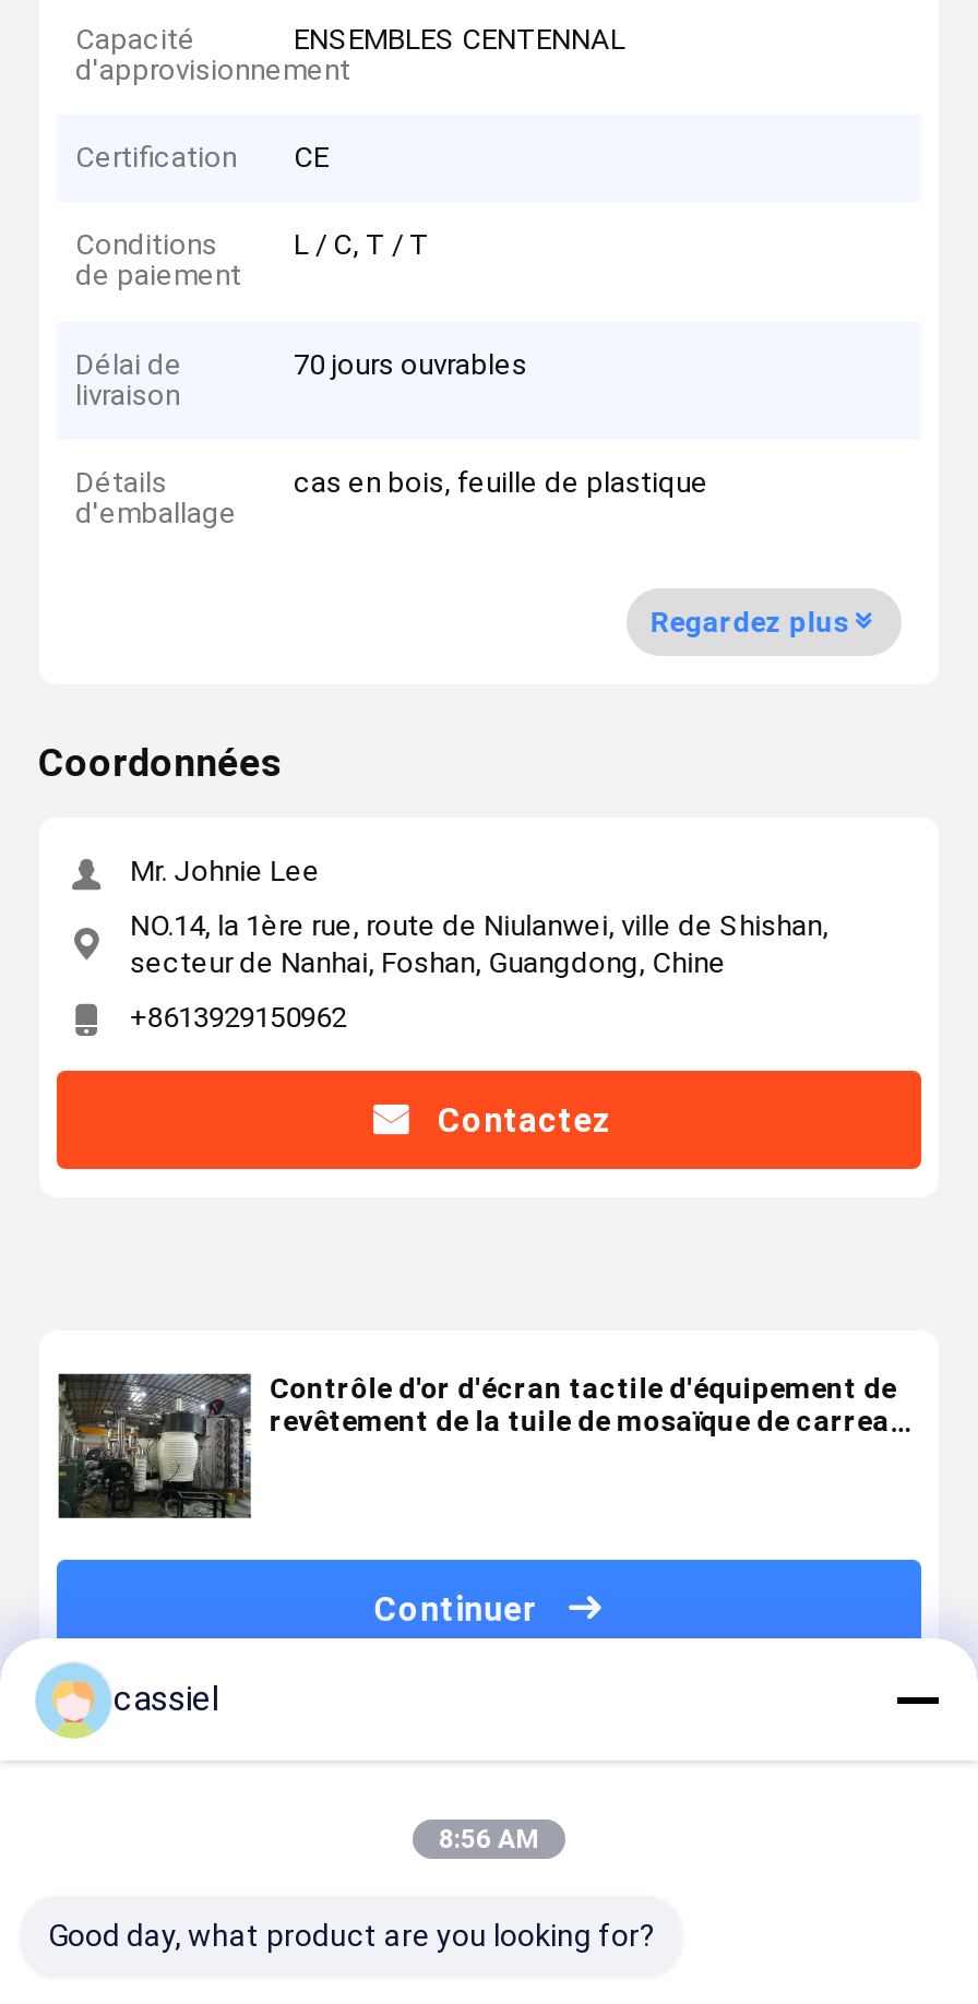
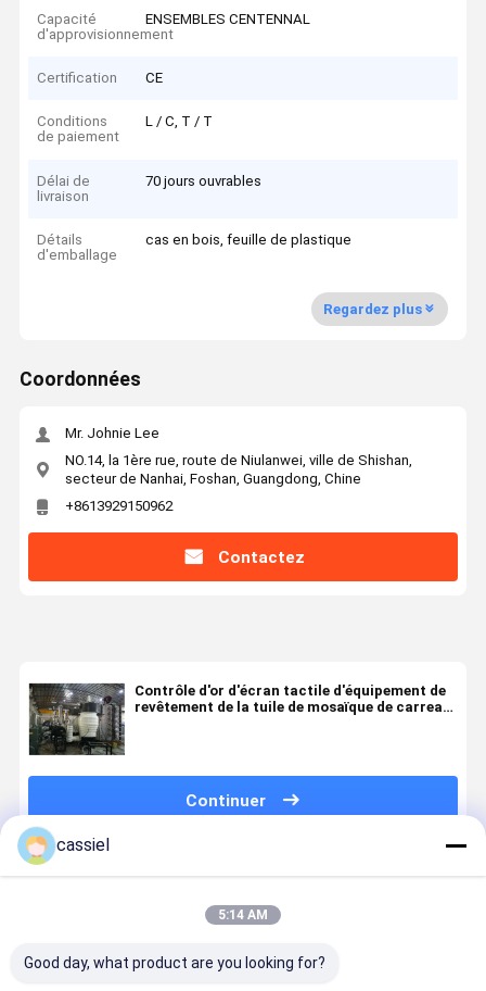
[439,1824,539,1854] 8:56 AM -> [218,907,268,923] 5:14 AM

